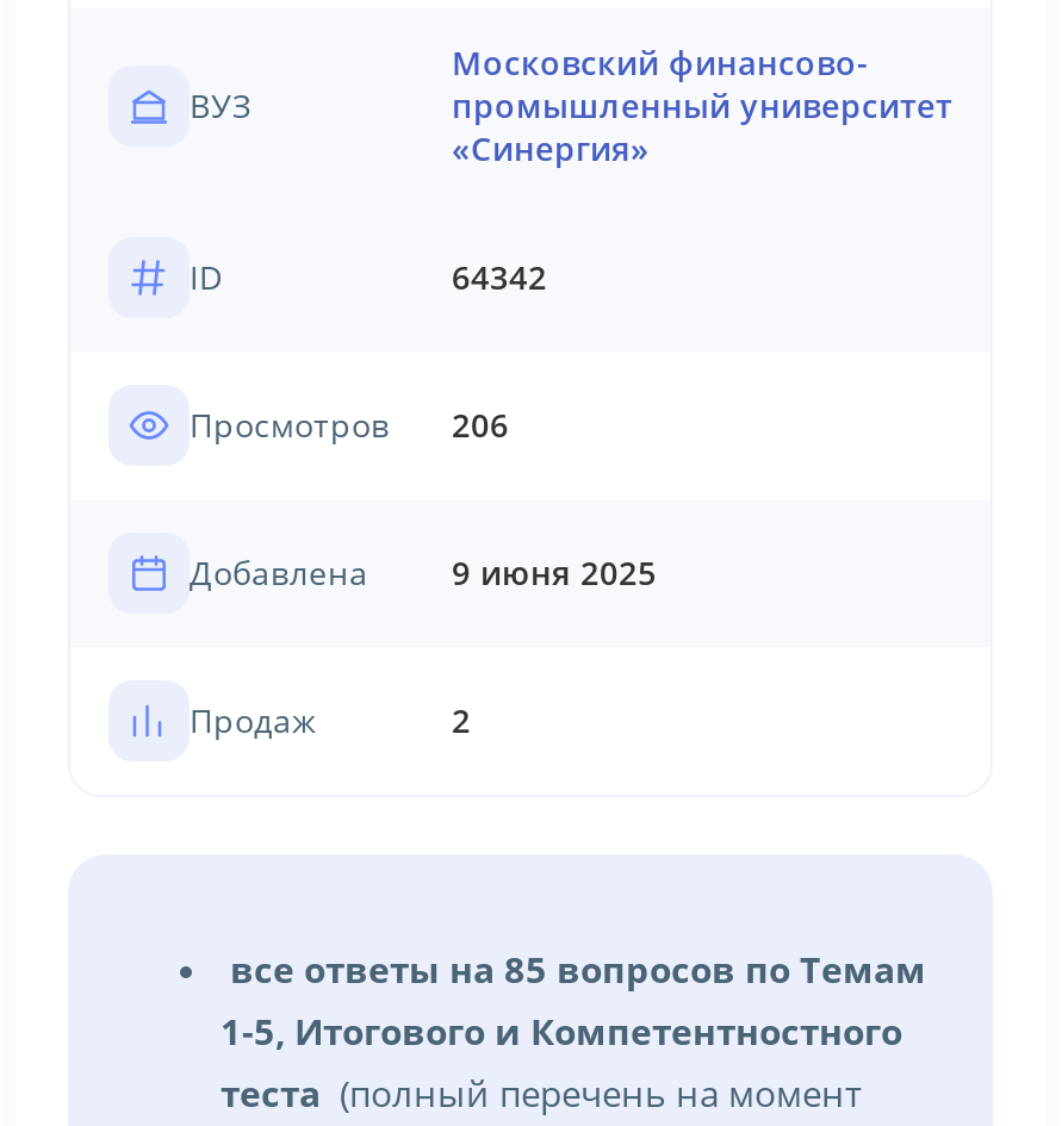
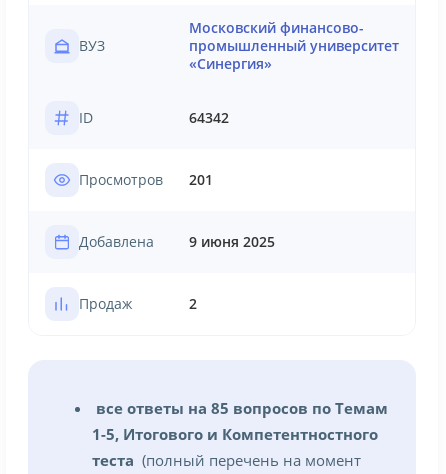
[190,404,509,447] Просмотров 206 -> [79,171,213,189] Просмотров 201

